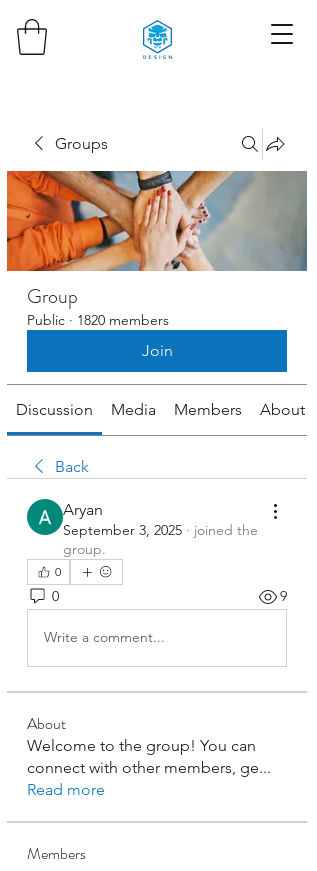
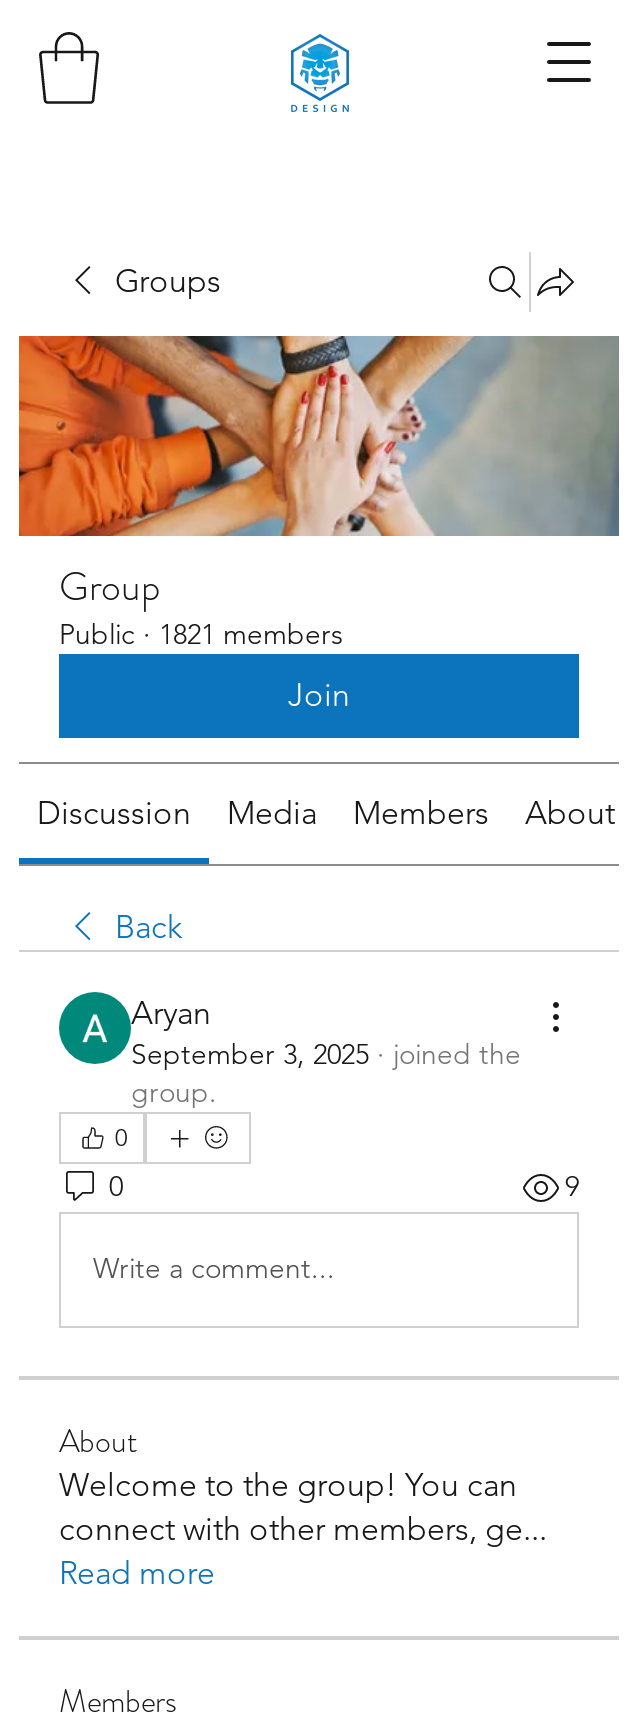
[27,311,169,329] Public · 1820 members -> [59,615,343,651] Public · 1821 members

